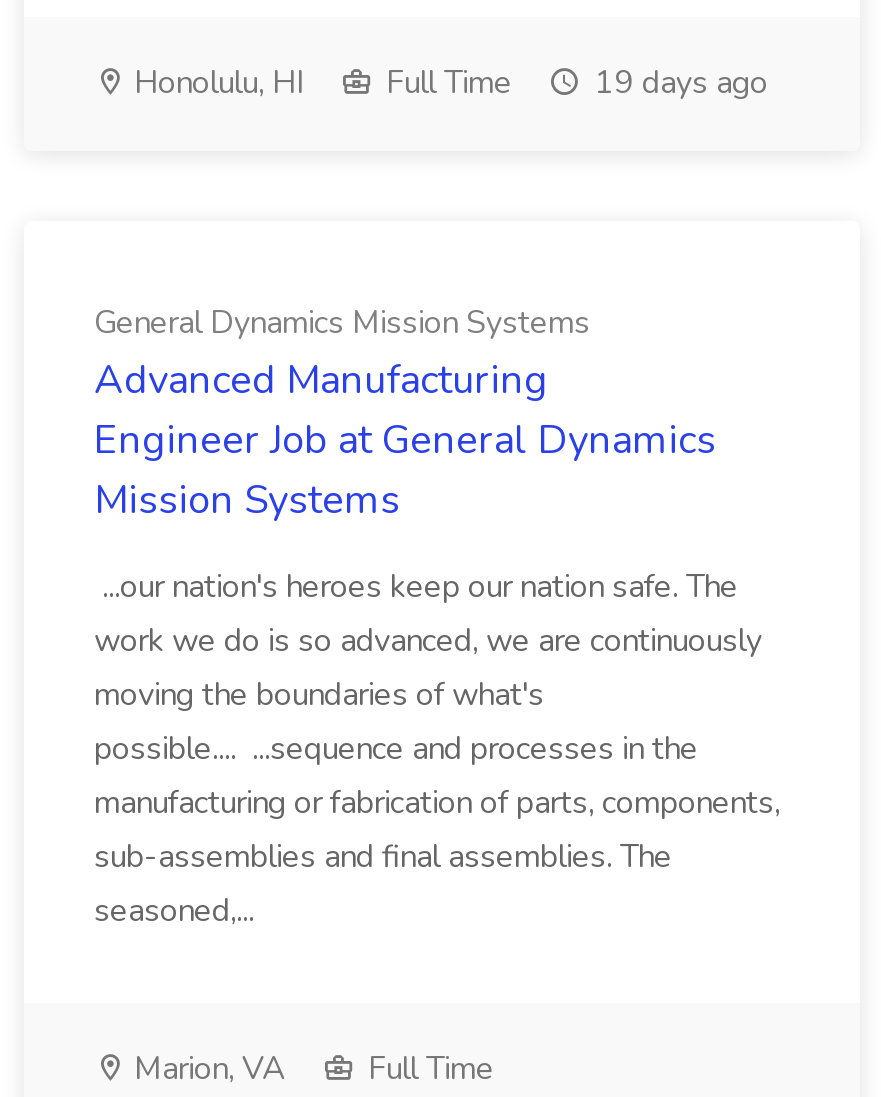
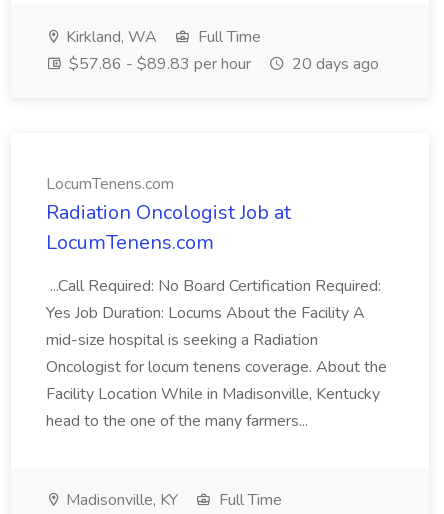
[126,61,304,105] Honolulu, HI -> [62,26,157,48] Kirkland, WA
[586,61,768,105] 19 days ago -> [65,53,379,75] $57.86 - $89.83 per hour | 20 days ago
[94,301,716,527] General Dynamics Mission Systems | Advanced Manufacturing | Engineer Job at General Dynamics | Mission Systems -> [46,173,291,256] LocumTenens.com | Radiation Oncologist Job at | LocumTenens.com
[94,565,780,933] ...our nation's heroes keep our nation safe. The | work we do is so advanced, we are continuously | moving the boundaries of what's | possible.... ...sequence and processes in the | manufacturing or fabrication of parts, components, | sub-assemblies and final assemblies. The | seasoned,... -> [46,275,387,432] ...Call Required: No Board Certification Required: | Yes Job Duration: Locums About the Facility A | mid-size hospital is seeking a Radiation | Oncologist for locum tenens coverage. About the | Facility Location While in Madisonville, Kentucky | head to the one of the many farmers...
[126,1047,286,1091] Marion, VA -> [62,489,178,511] Madisonville, KY

